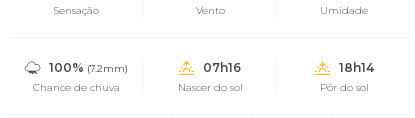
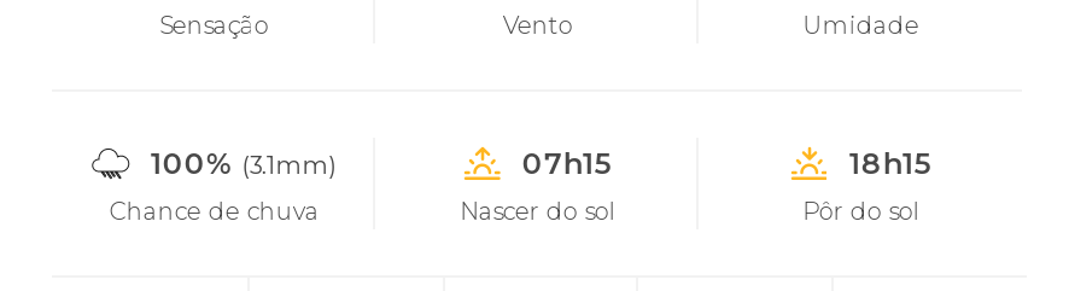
[49,60,128,75] 100% (7.2mm) -> [151,145,336,182] 100% (3.1mm)
[203,60,241,75] 07h16 -> [522,145,611,182] 07h15
[339,60,374,75] 18h14 -> [849,145,931,182] 18h15

